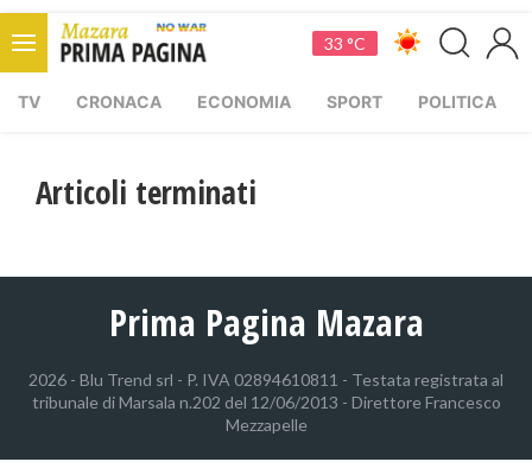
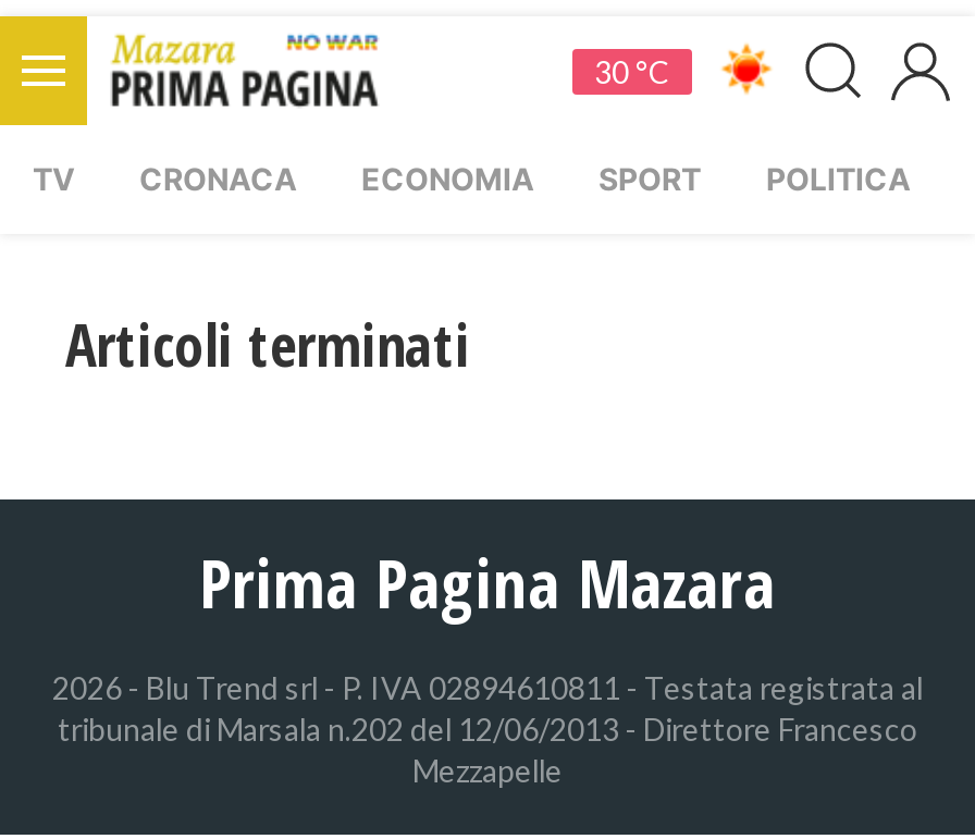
[324,33,366,53] 33 °C -> [594,52,670,89] 30 °C

